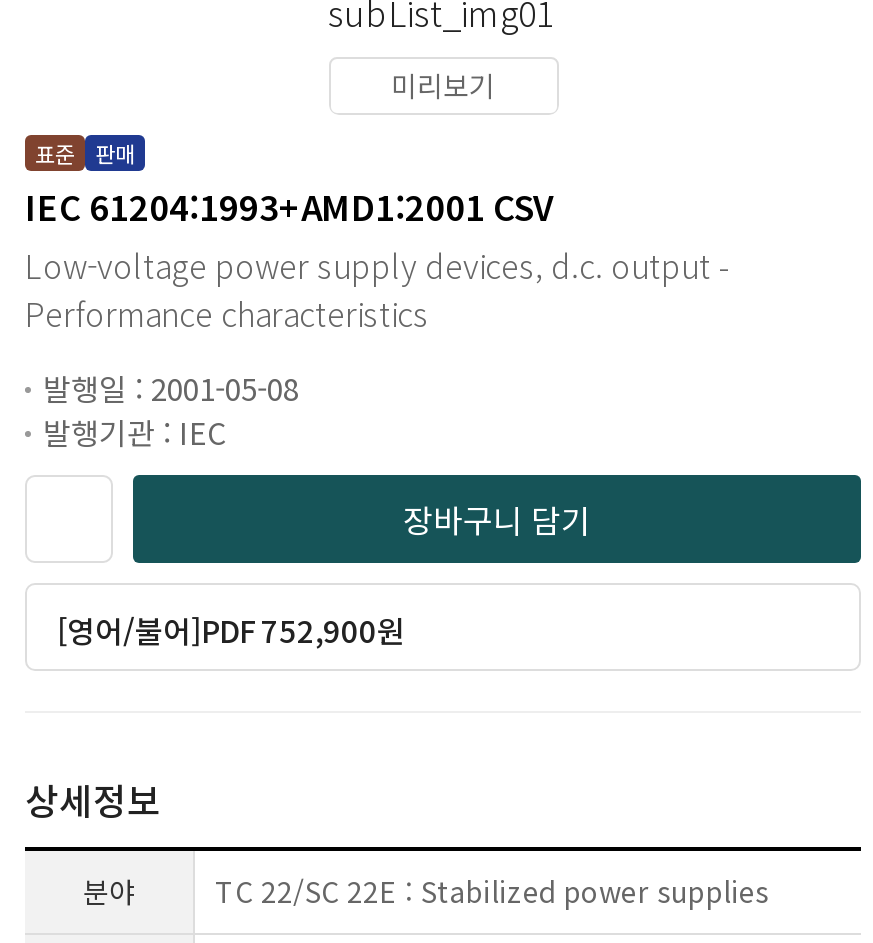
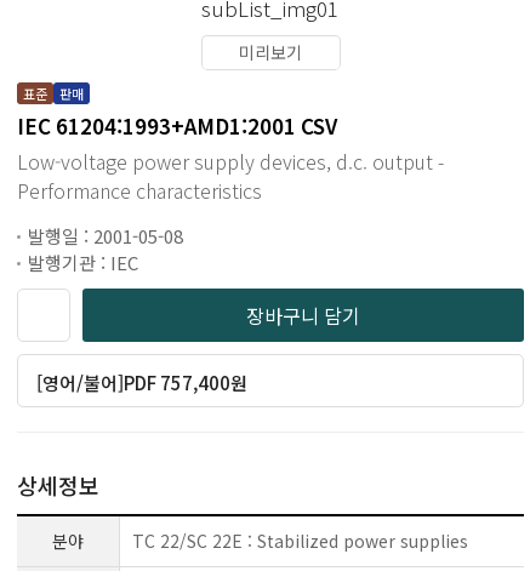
[57,609,407,651] [영어/불어]PDF 752,900원 -> [36,370,249,395] [영어/불어]PDF 757,400원

